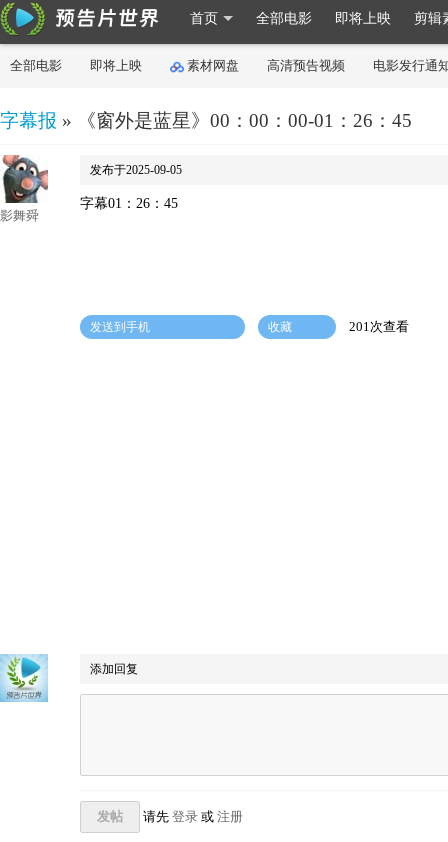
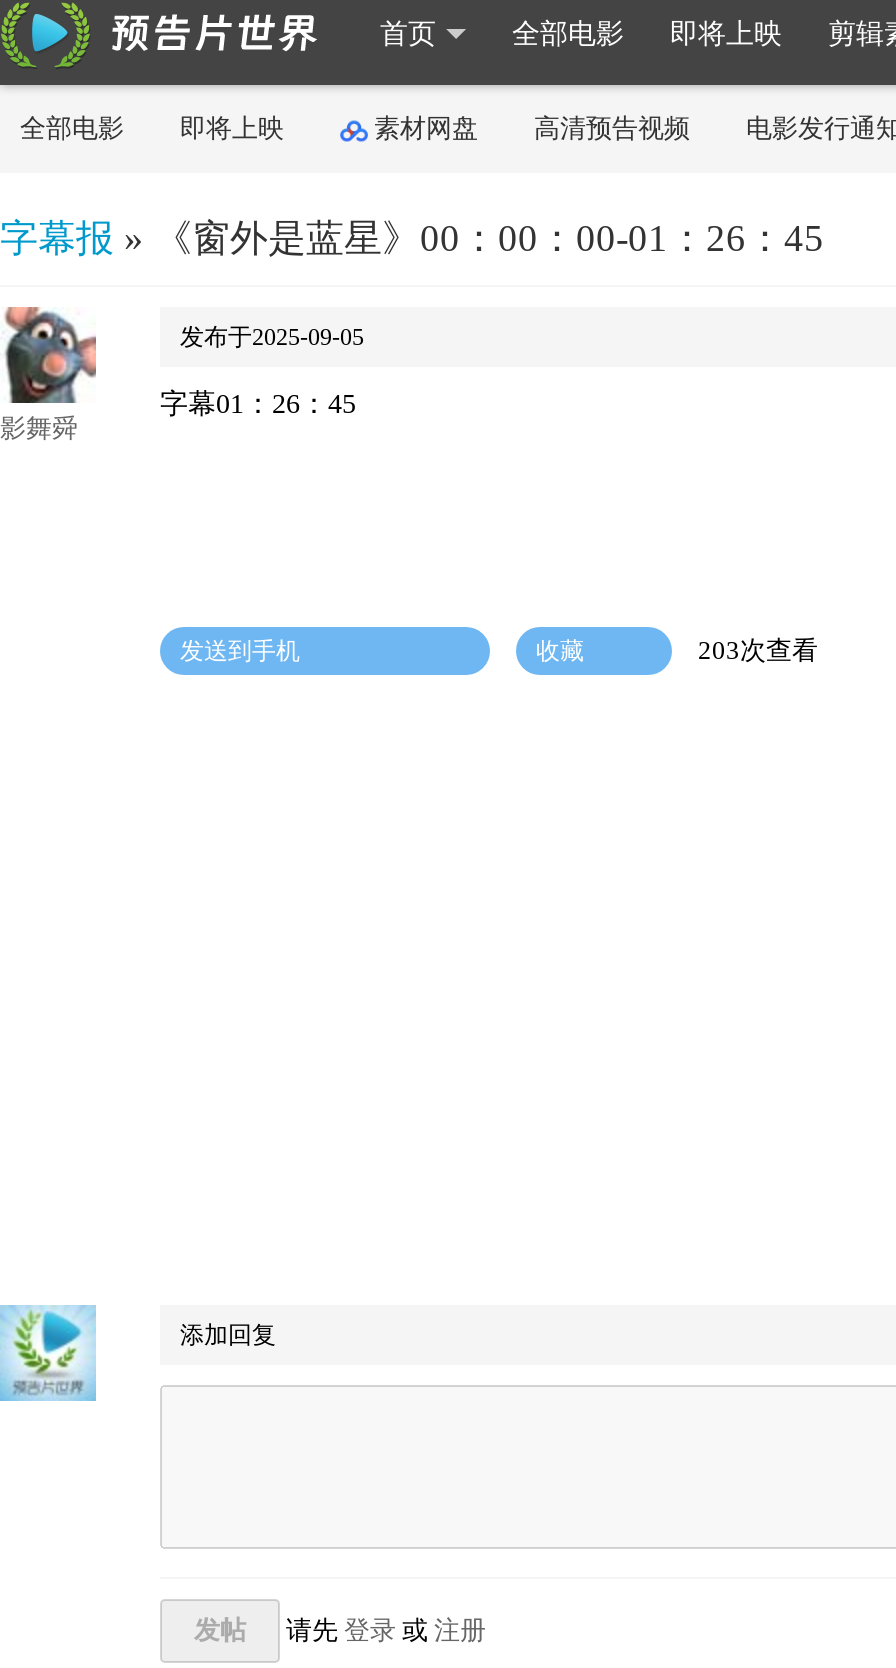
[349,319,409,334] 201次查看 -> [698,635,818,665] 203次查看

